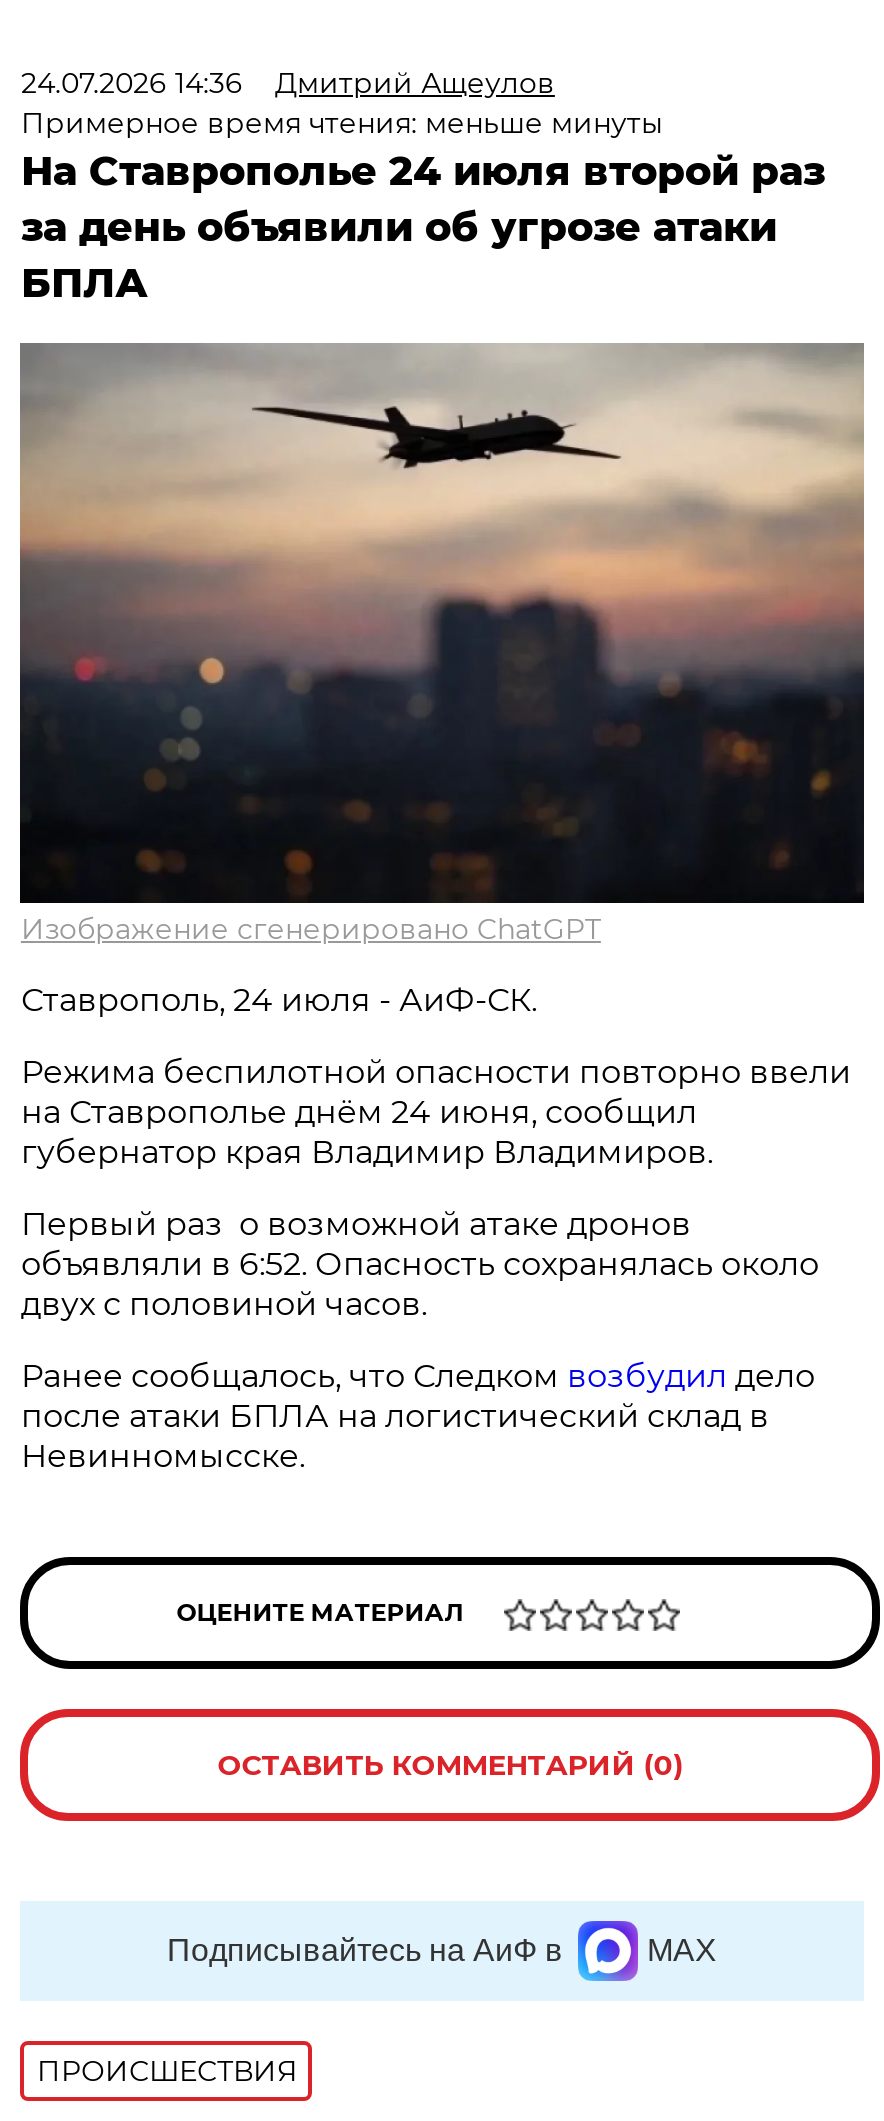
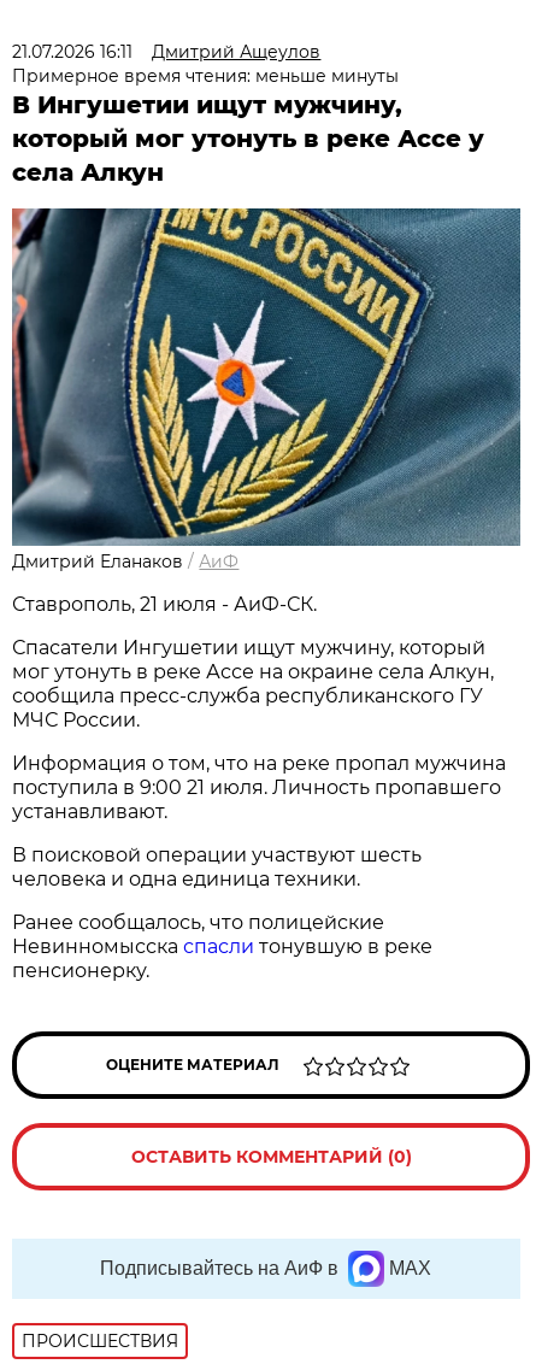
[21,65,555,101] 24.07.2026 14:36 Дмитрий Ащеулов -> [13,41,321,63] 21.07.2026 16:11 Дмитрий Ащеулов
[21,147,825,307] На Ставрополье 24 июля второй раз | за день объявили об угрозе атаки | БПЛА -> [13,90,485,187] В Ингушетии ищут мужчину, | который мог утонуть в реке Ассе у | села Алкун
[18,341,866,1475] [image] | Изображение сгенерировано ChatGPT | Ставрополь, 24 июля - АиФ-СК. | Режима беспилотной опасности повторно ввели | на Ставрополье днём 24 июня, сообщил | губернатор края Владимир Владимиров. | Первый раз о возможной атаке дронов | объявляли в 6:52. Опасность сохранялась около | двух с половиной часов. | Ранее сообщалось, что Следком возбудил дело | после атаки БПЛА на логистический склад в | Невинномысске. -> [11,208,522,982] [image] | Дмитрий Еланаков / АиФ | Ставрополь, 21 июля - АиФ-СК. | Спасатели Ингушетии ищут мужчину, который | мог утонуть в реке Ассе на окраине села Алкун, | сообщила пресс-служба республиканского ГУ | МЧС России. | Информация о том, что на реке пропал мужчина | поступила в 9:00 21 июля. Личность пропавшего | устанавливают. | В поисковой операции участвуют шесть | человека и одна единица техники. | Ранее сообщалось, что полицейские | Невинномысска спасли тонувшую в реке | пенсионерку.

